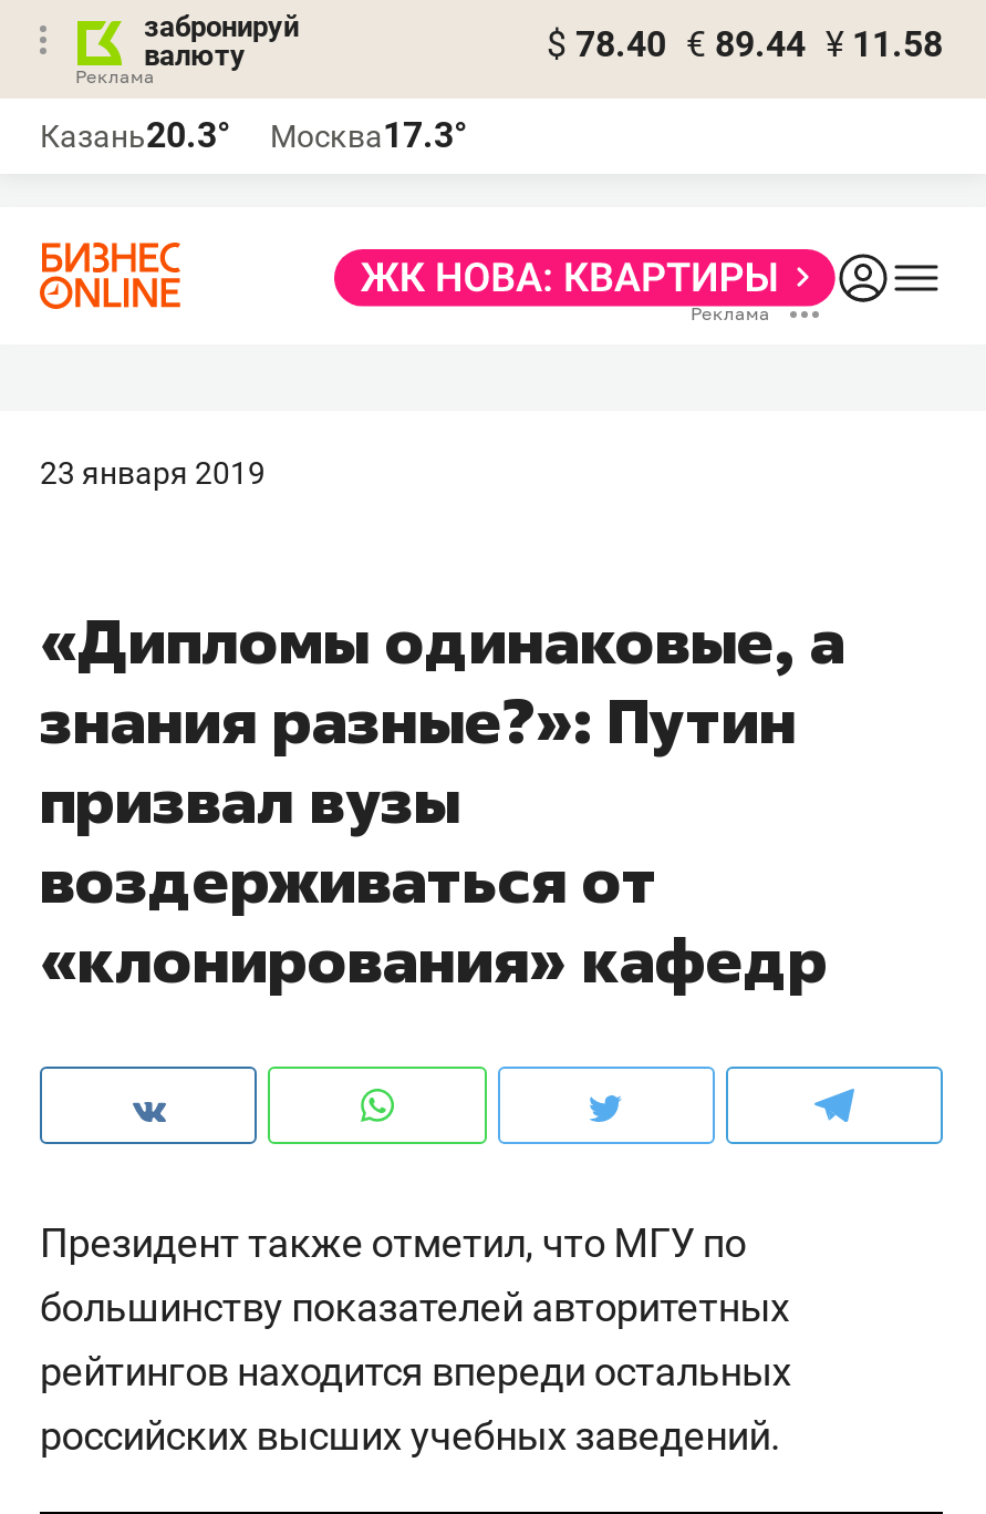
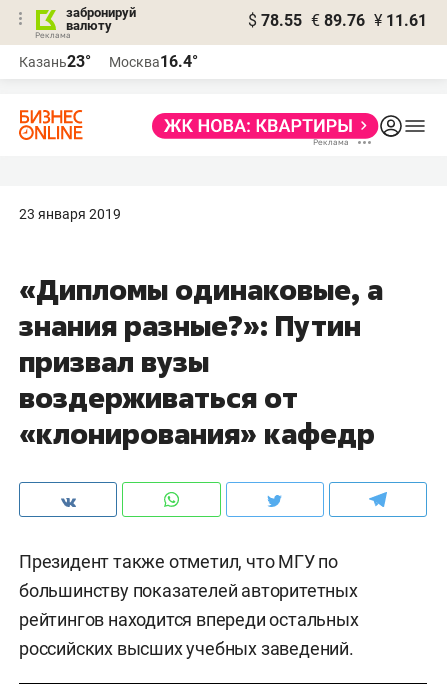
[547,23,943,65] $ 78.40 € 89.44 ¥ 11.58 -> [248,11,427,30] $ 78.55 € 89.76 ¥ 11.61
[40,114,230,156] Казань20.3° -> [19,52,91,71] Казань23°
[270,114,467,156] Москва17.3° -> [109,52,198,71] Москва16.4°

